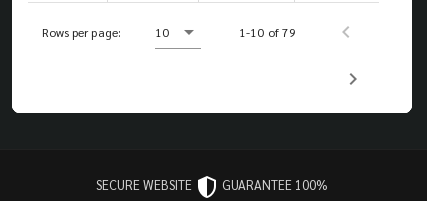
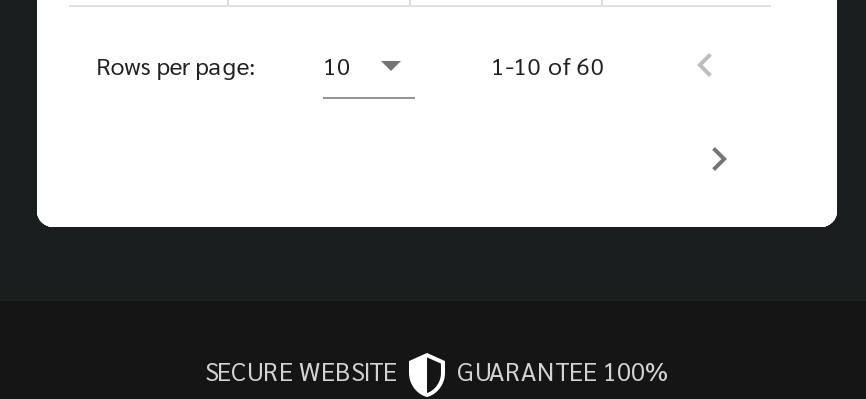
[239,24,296,40] 1-10 of 79 -> [491,49,605,81] 1-10 of 60

